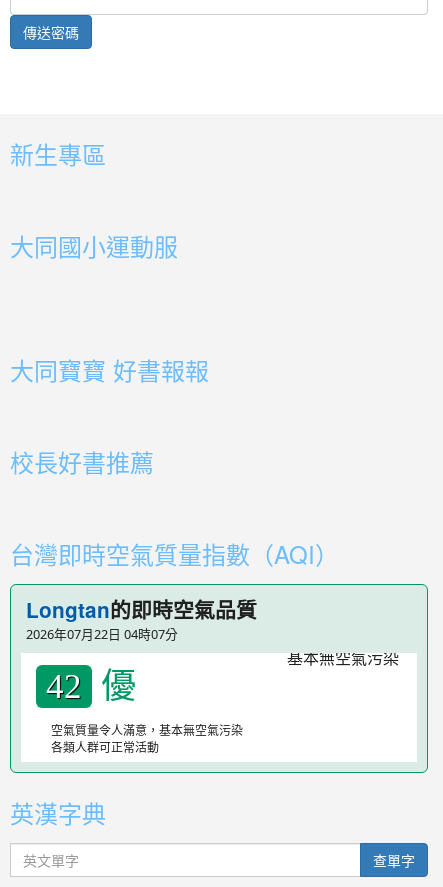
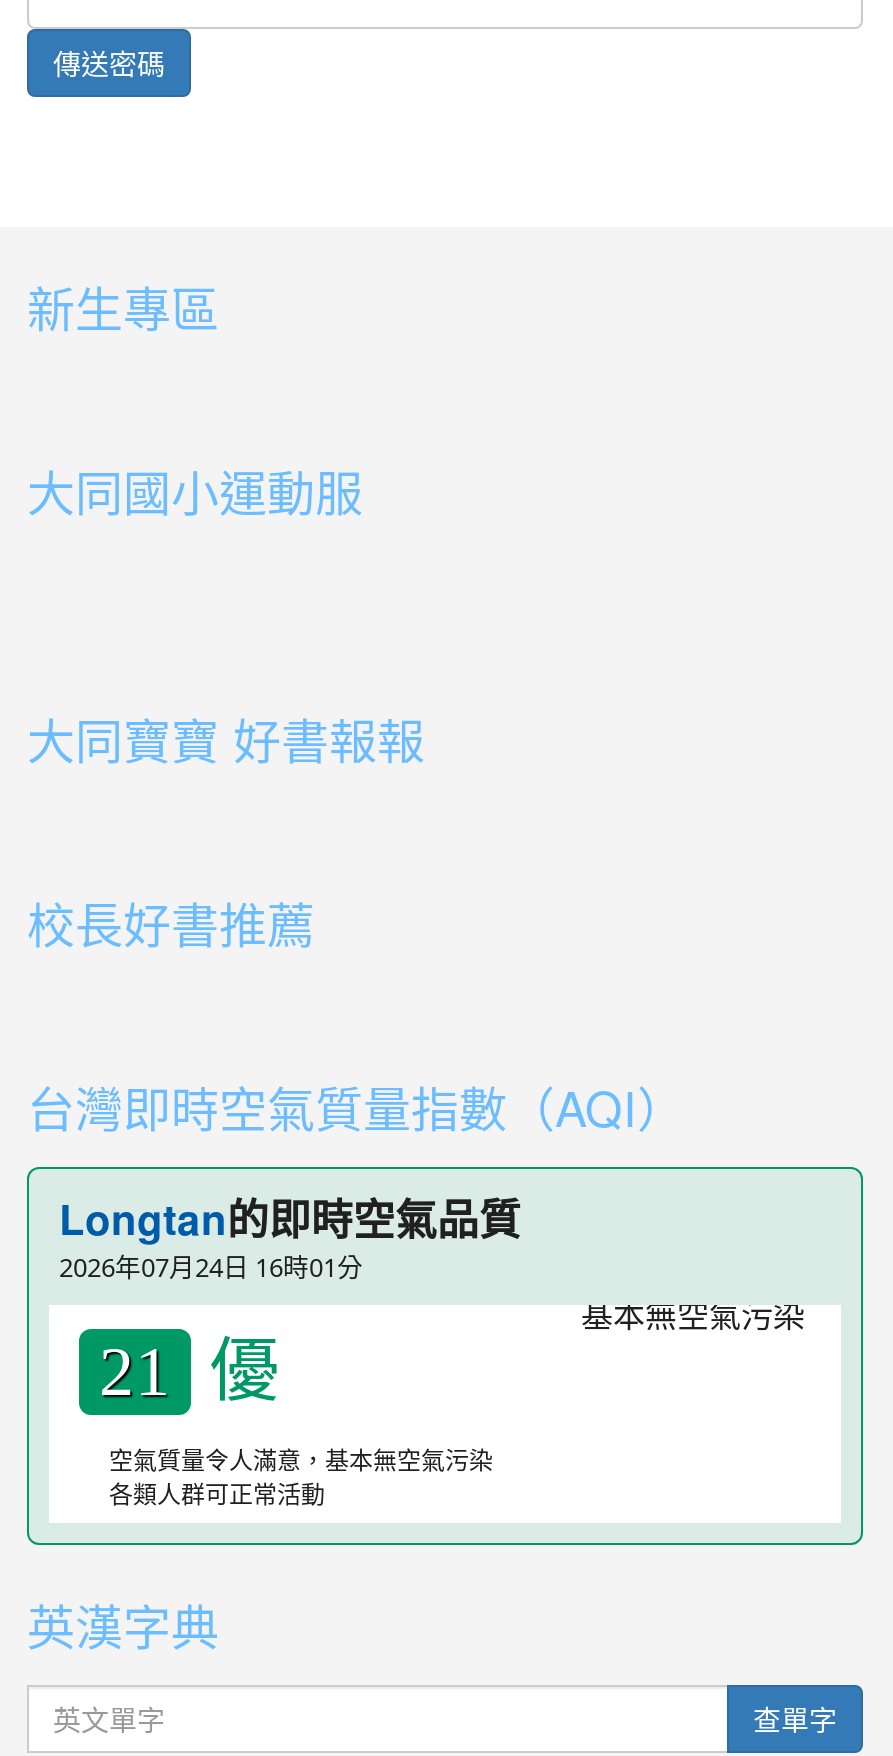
[26,625,178,643] 2026年07月22日 04時07分 -> [59,1249,363,1285] 2026年07月24日 16時01分
[46,660,136,708] 42 優 -> [99,1319,279,1415] 21 優

